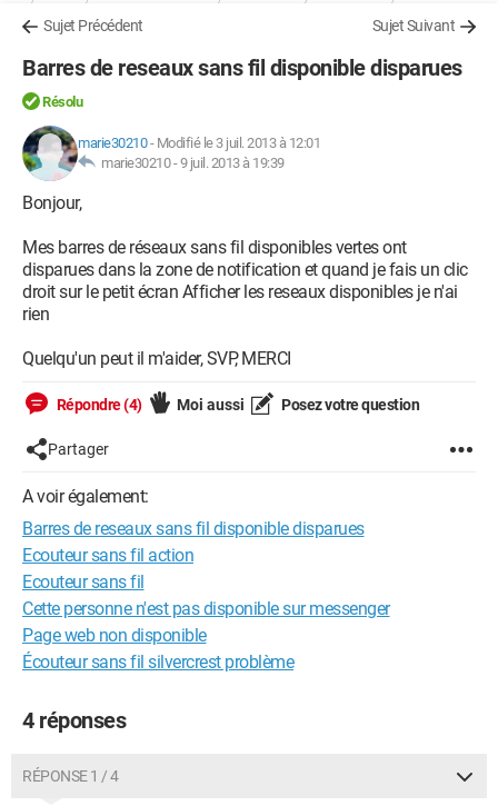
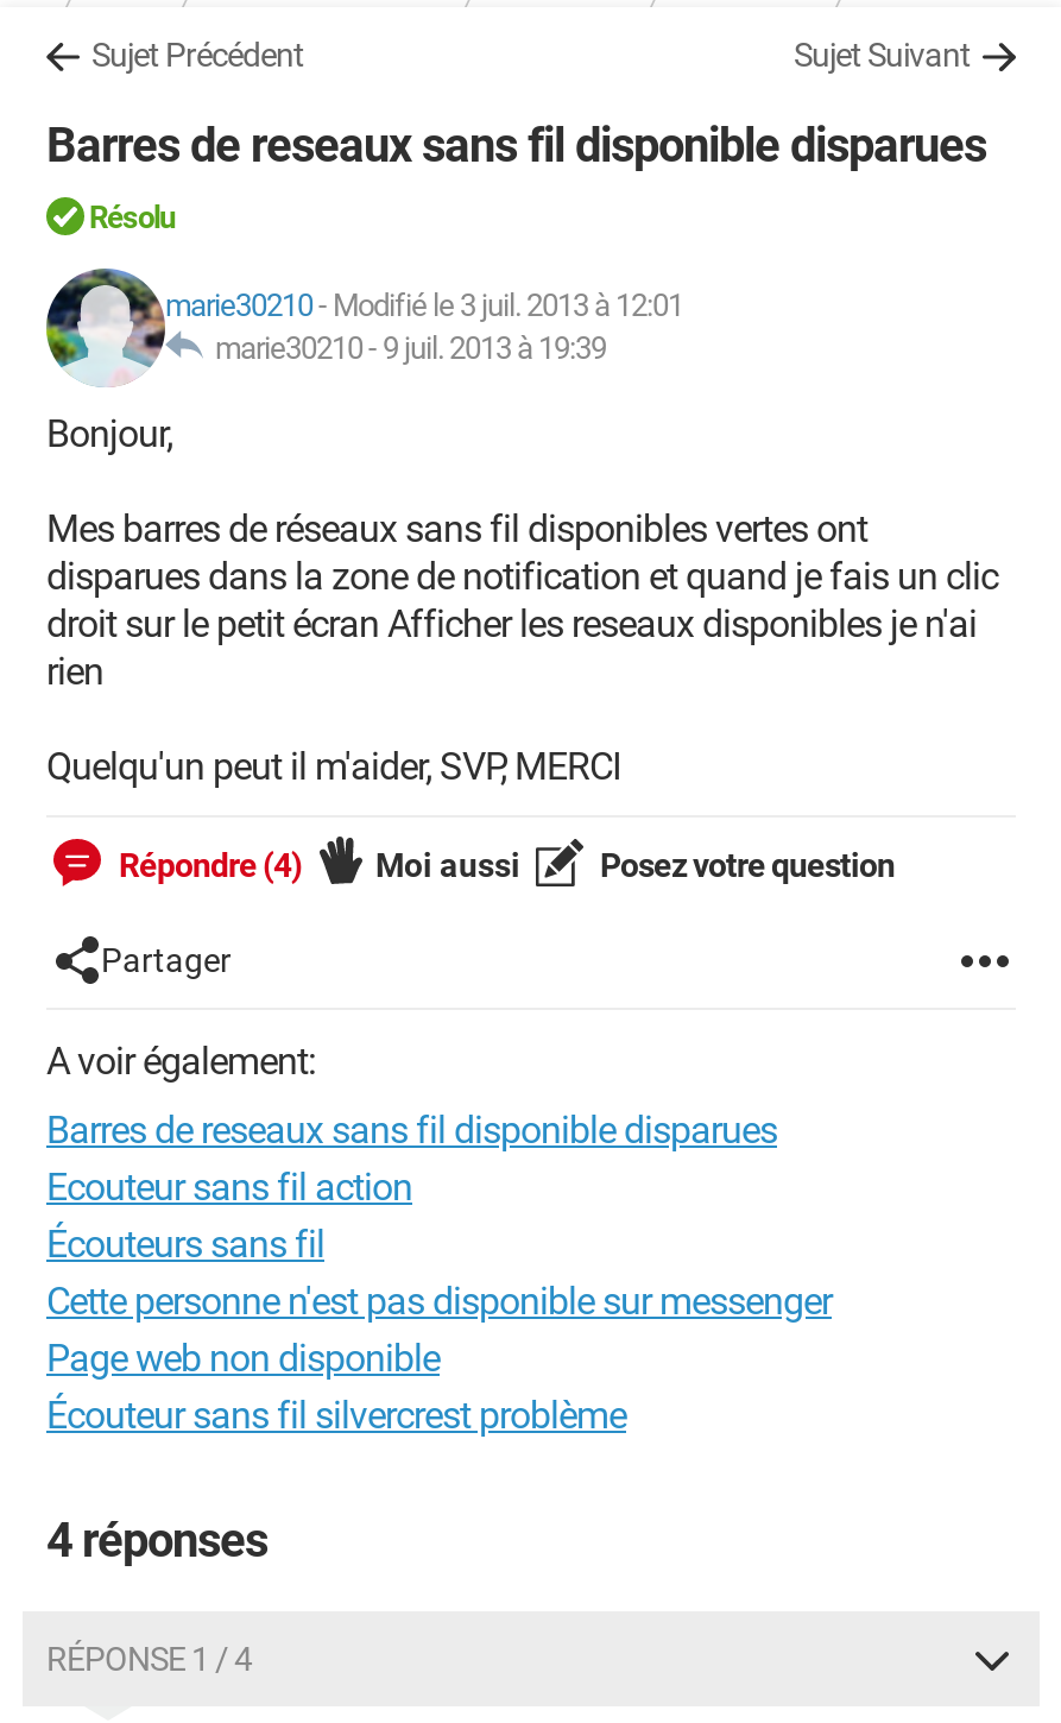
[22,571,144,593] Ecouteur sans fil -> [46,1222,324,1267] Écouteurs sans fil

